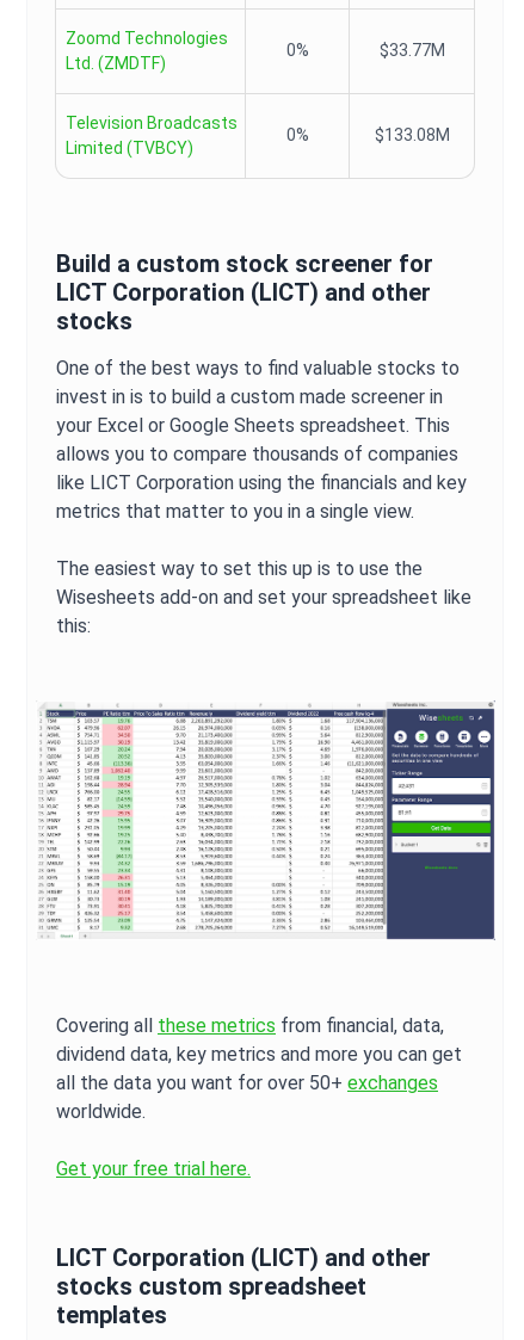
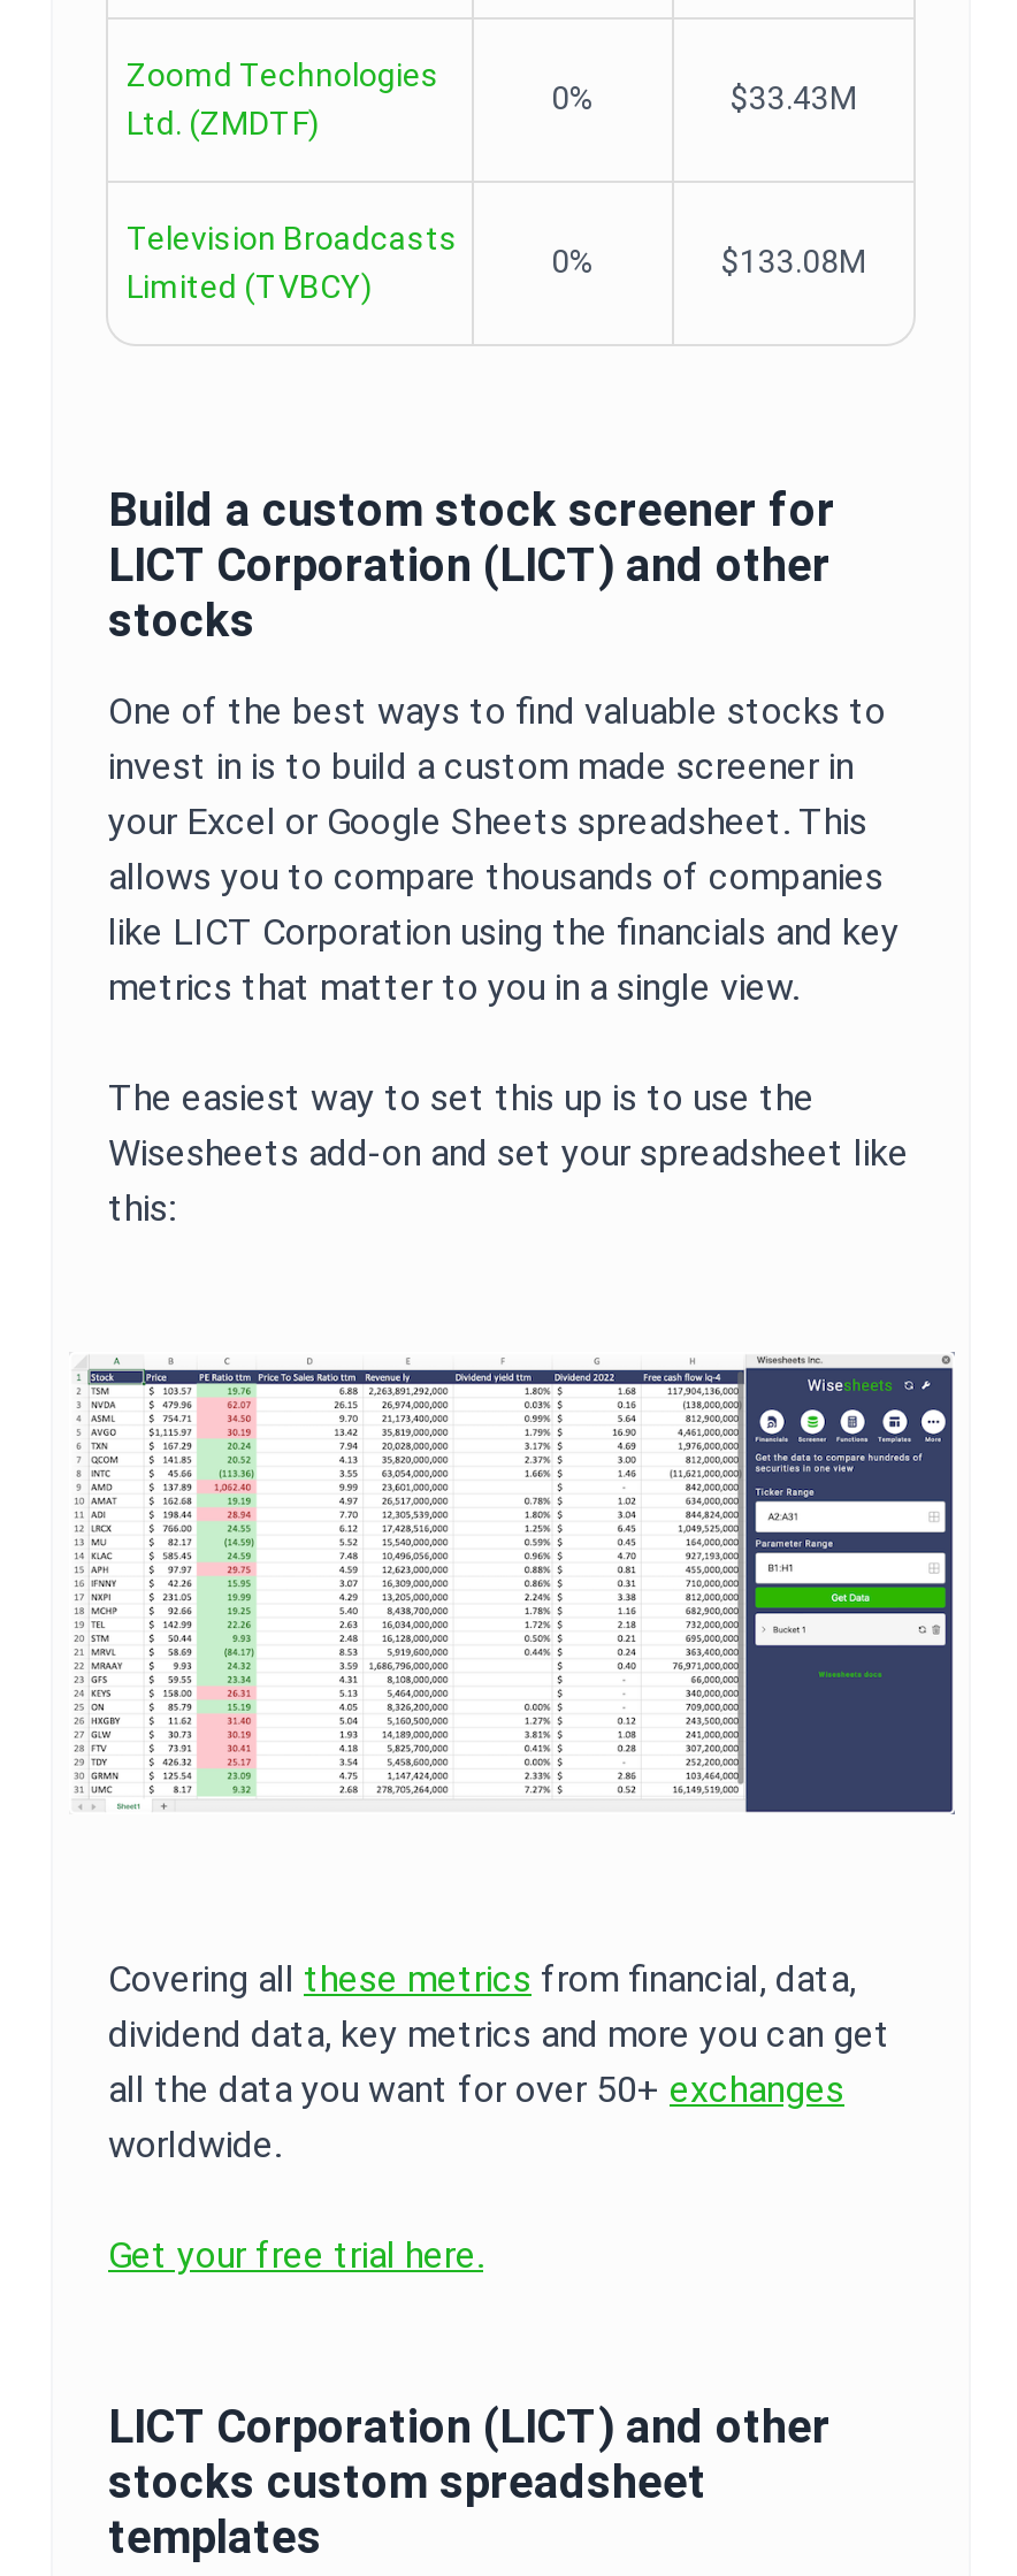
[379,41,445,60] $33.77M -> [731,79,857,116] $33.43M

